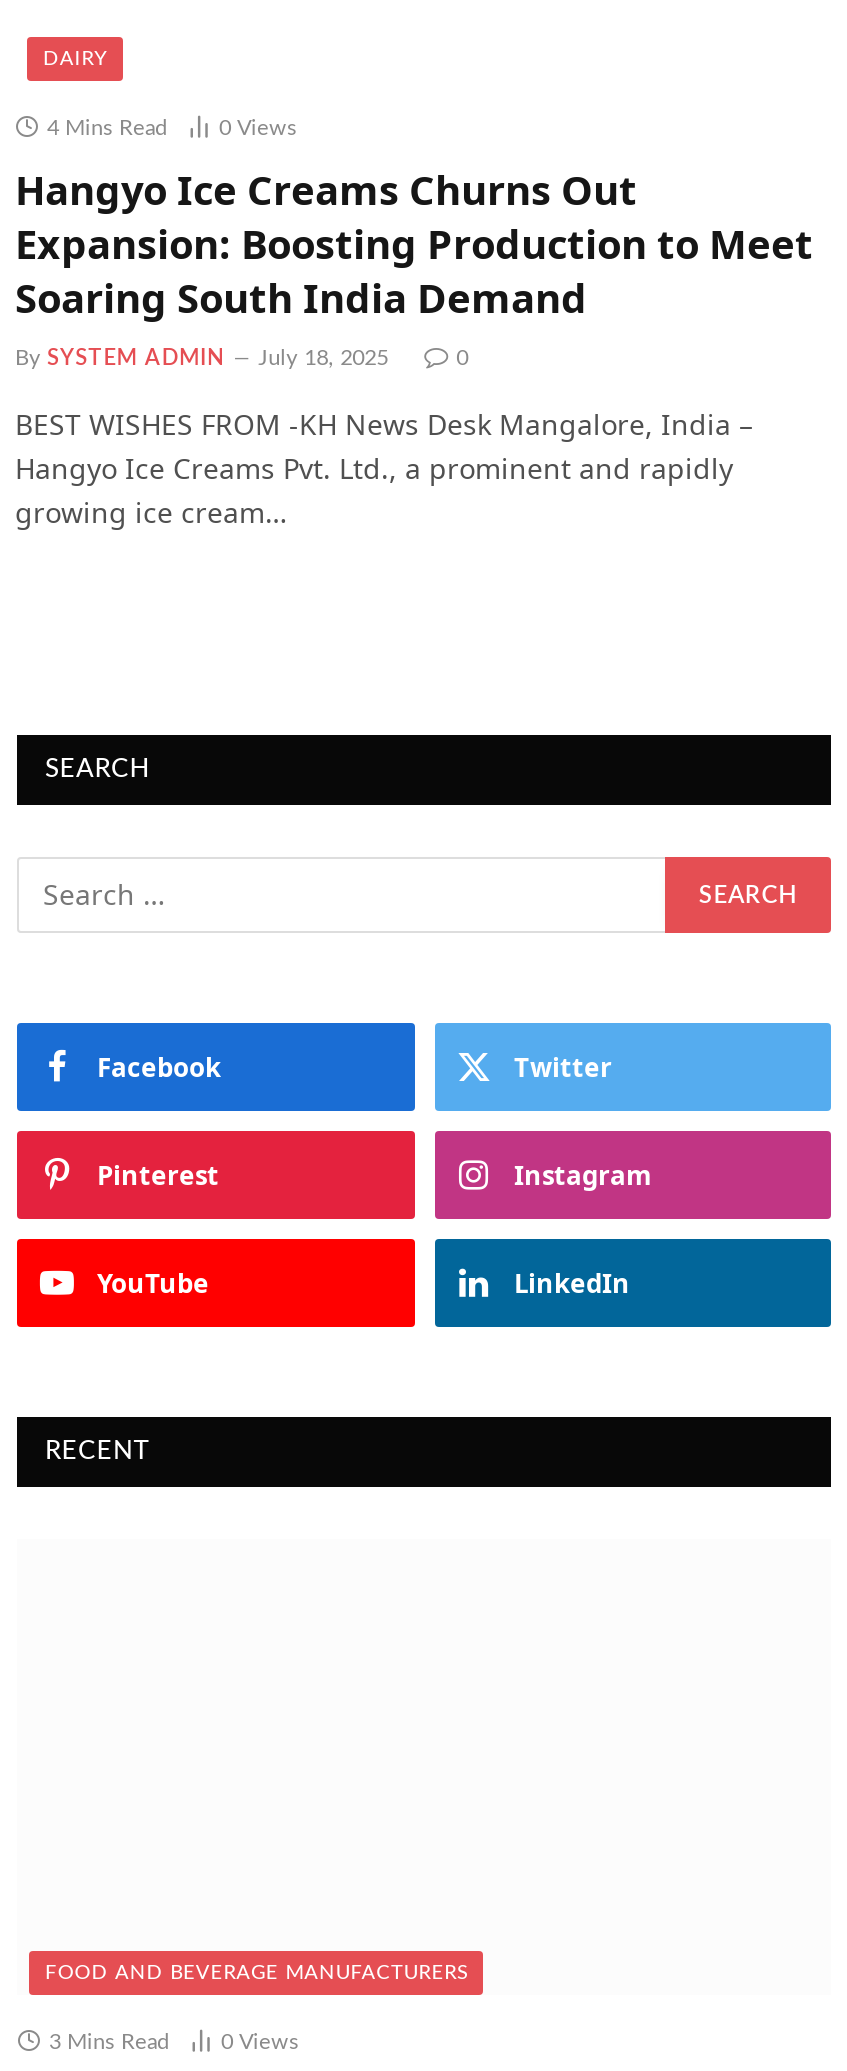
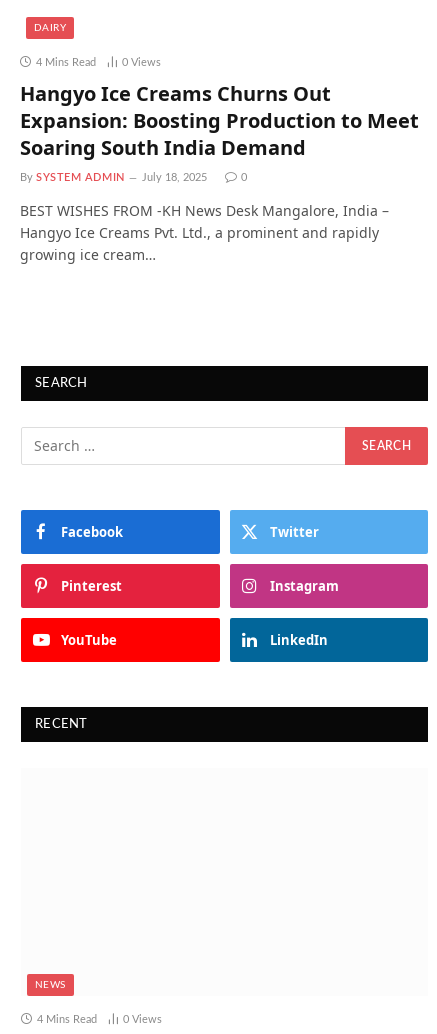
[45,1964,468,1984] FOOD AND BEVERAGE MANUFACTURERS -> [35,980,66,990] NEWS
[49,2032,169,2054] 3 Mins Read -> [37,1014,97,1025] 4 Mins Read

